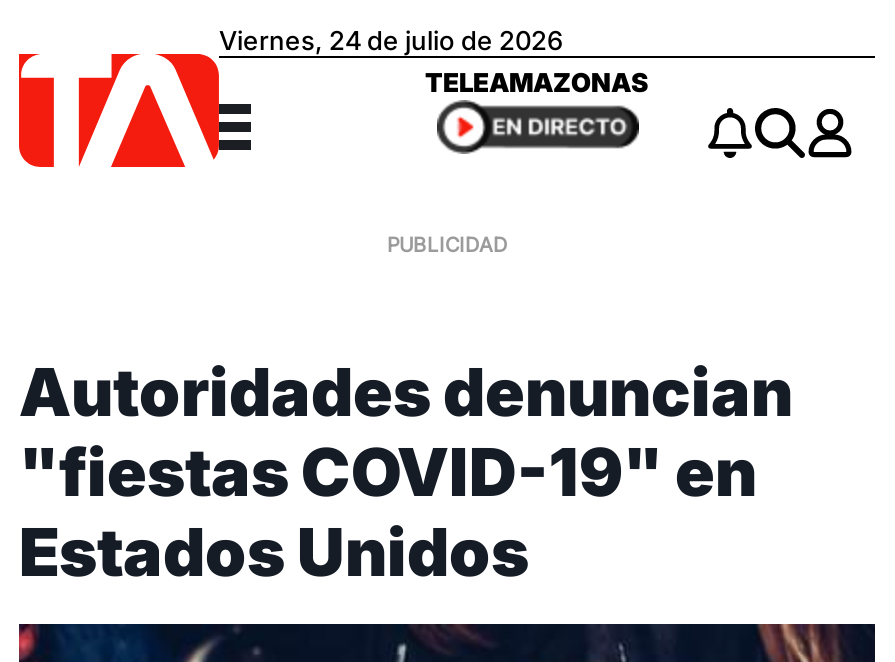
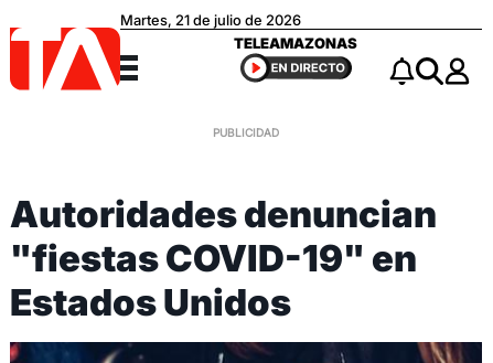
[219,25,563,57] Viernes, 24 de julio de 2026 -> [120,11,301,29] Martes, 21 de julio de 2026

